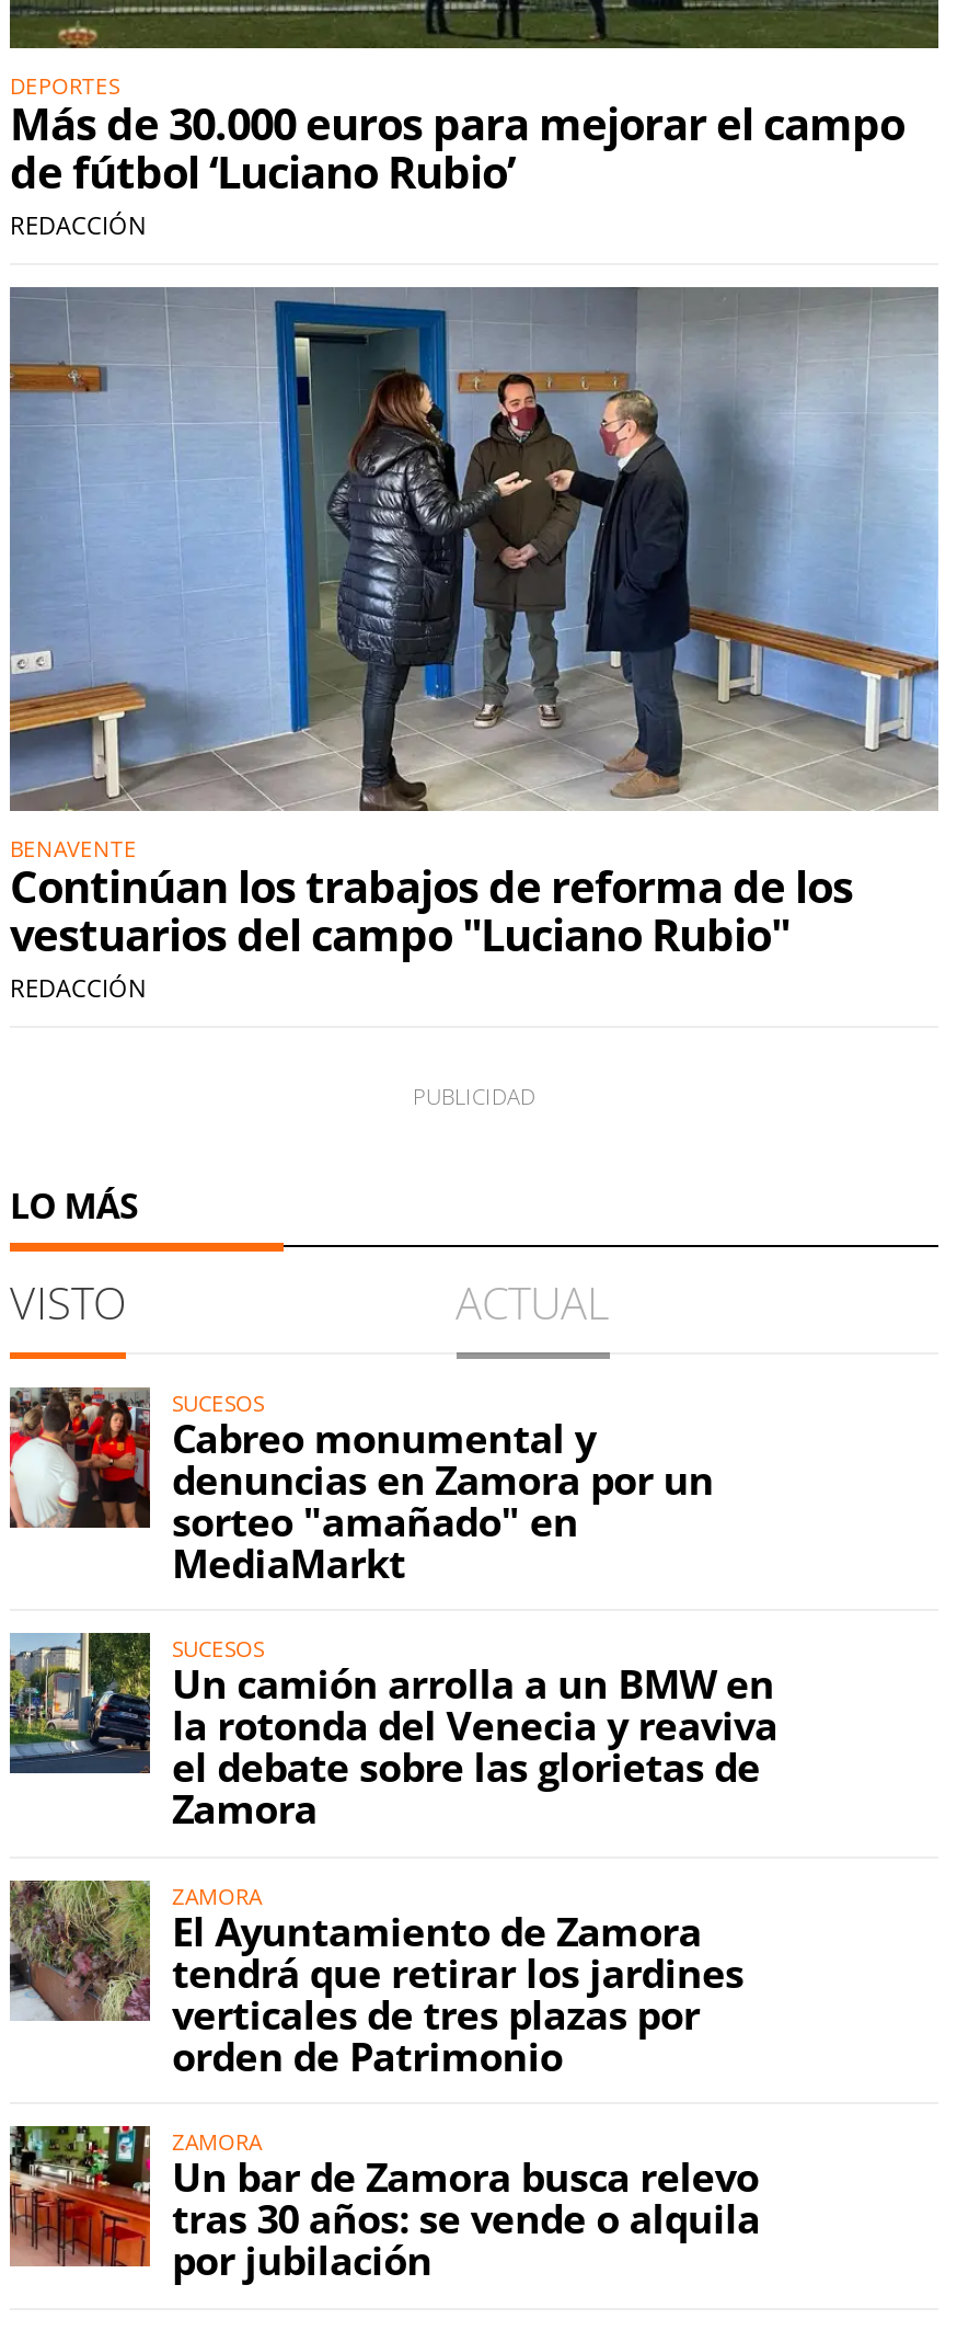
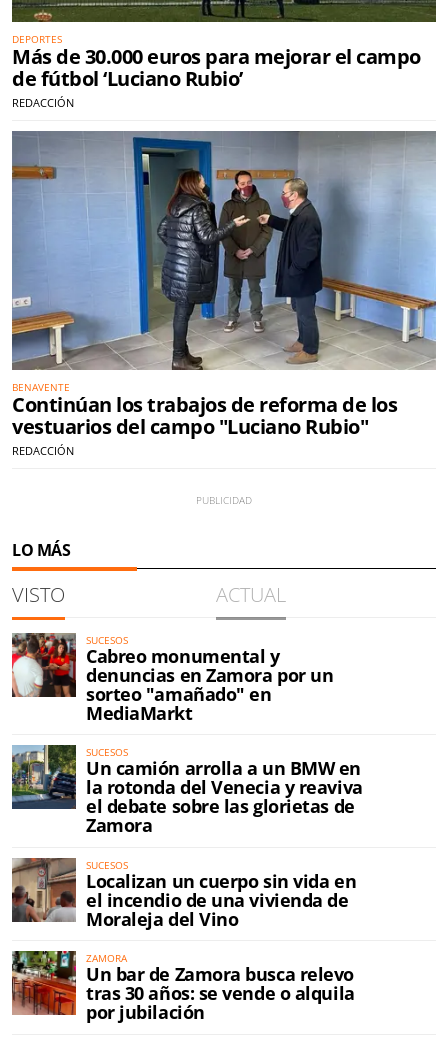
[10,1880,743,2082] [image] | ZAMORA | El Ayuntamiento de Zamora | tendrá que retirar los jardines | verticales de tres plazas por | orden de Patrimonio -> [11,858,356,931] [image] | SUCESOS | Localizan un cuerpo sin vida en | el incendio de una vivienda de | Moraleja del Vino

